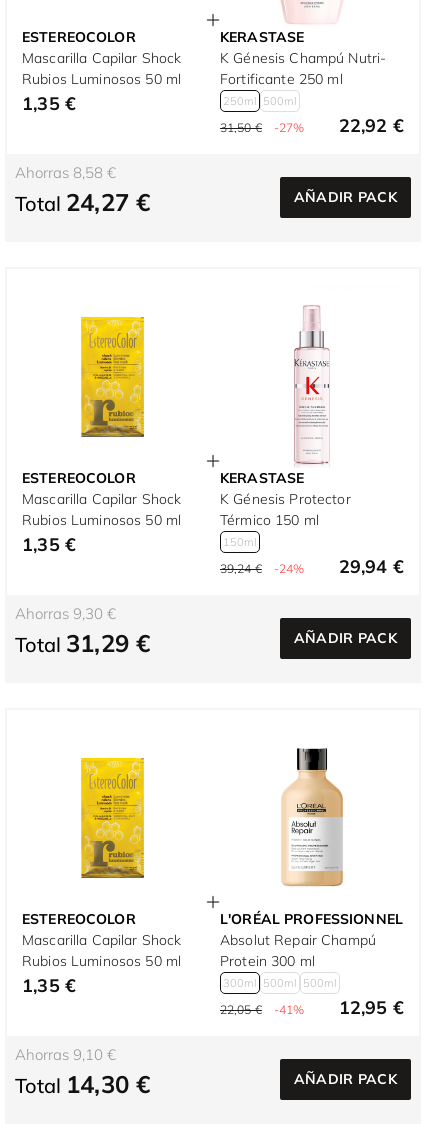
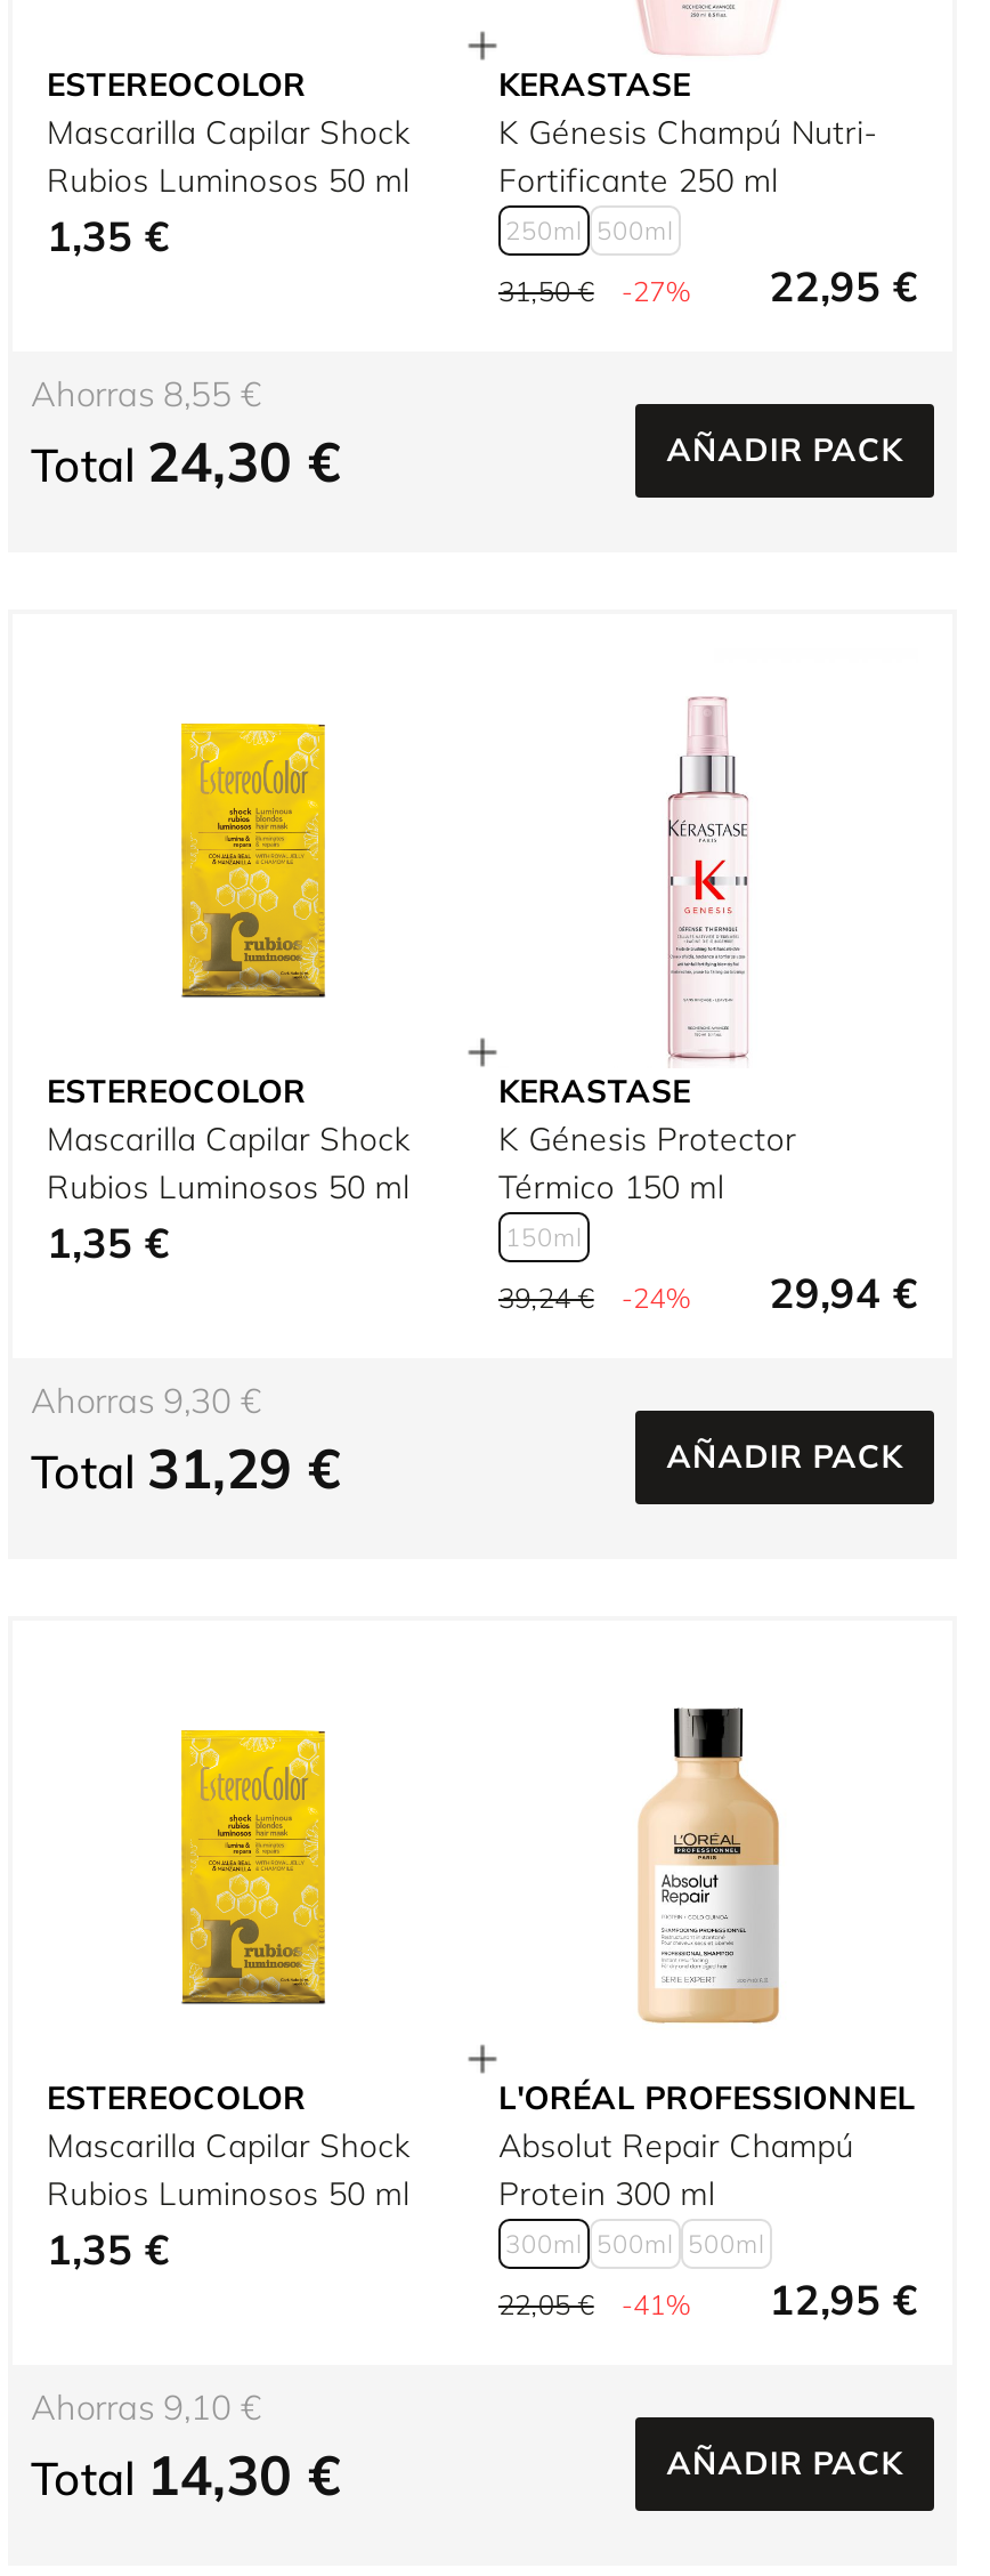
[339,114,404,137] 22,92 € -> [769,260,918,313] 22,95 €
[15,163,116,182] Ahorras 8,58 € -> [31,372,261,415] Ahorras 8,55 €
[15,187,151,217] Total 24,27 € -> [31,427,340,495] Total 24,30 €

